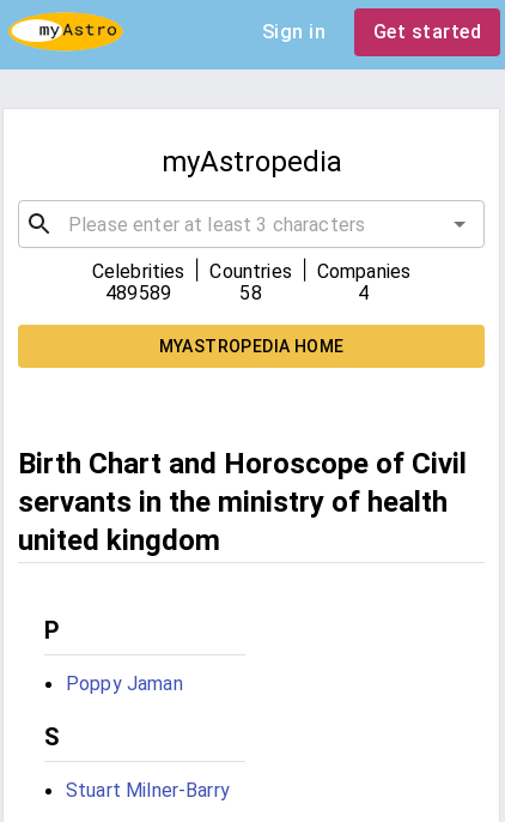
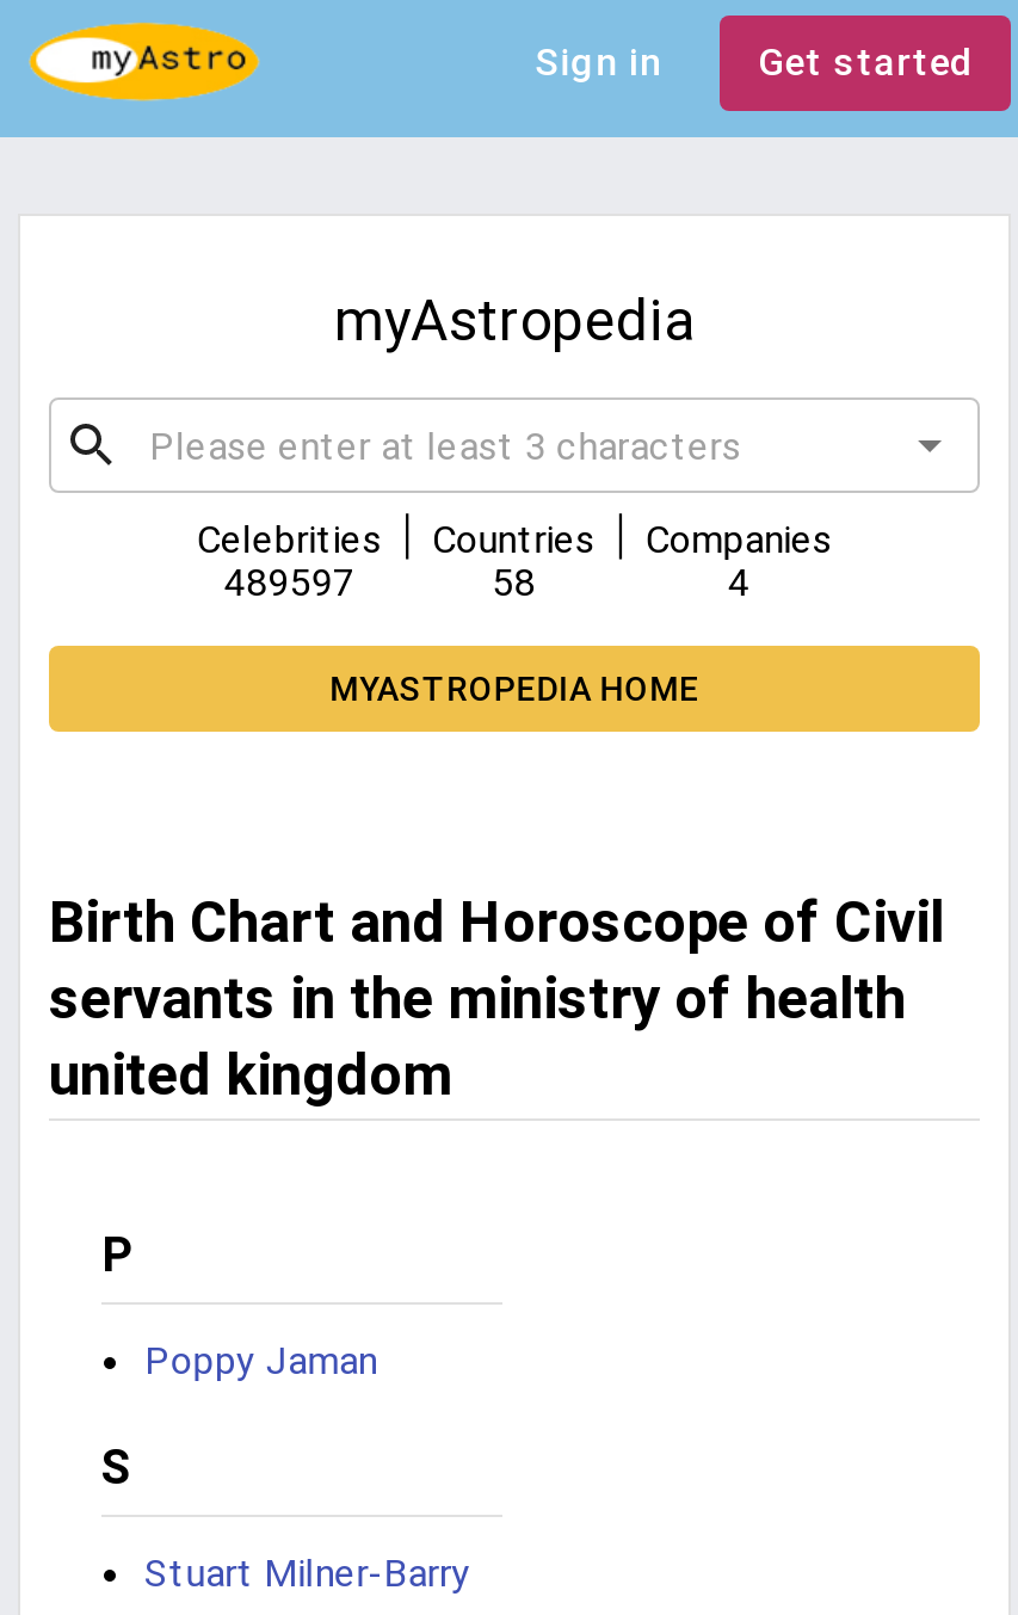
[106,282,171,305] 489589 -> [224,560,355,606] 489597

